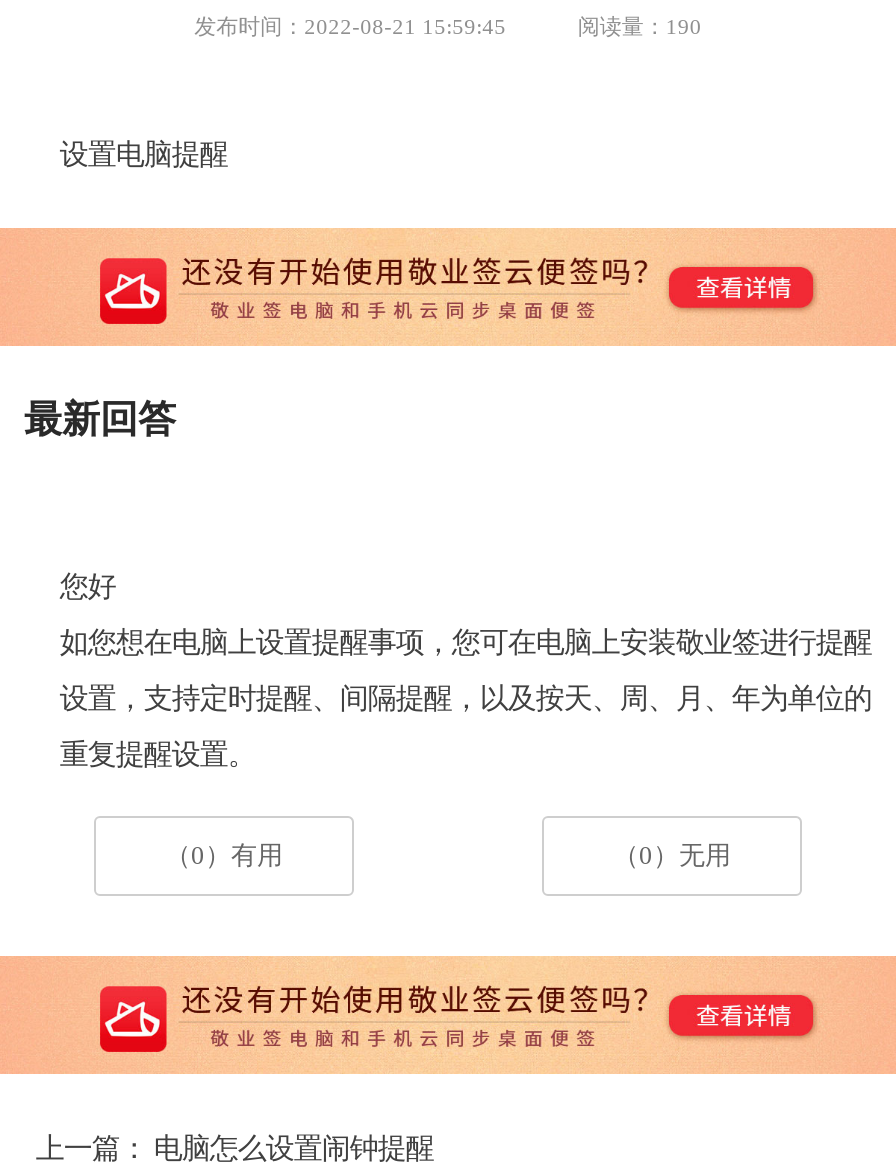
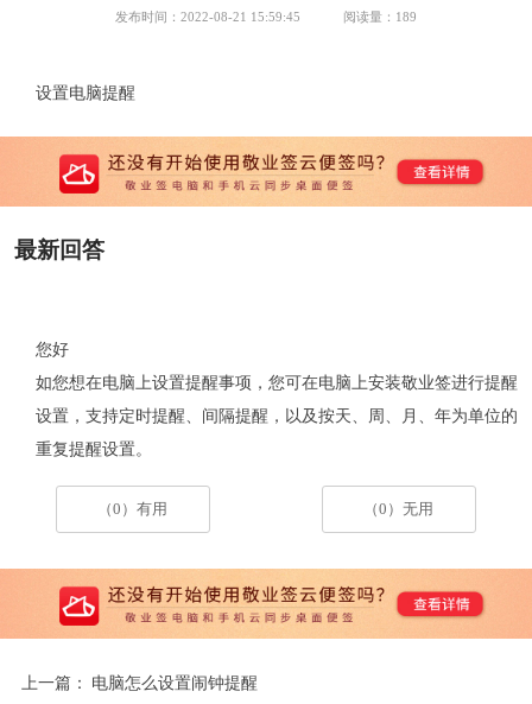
[578,14,702,38] 阅读量：190 -> [343,10,417,24] 阅读量：189

